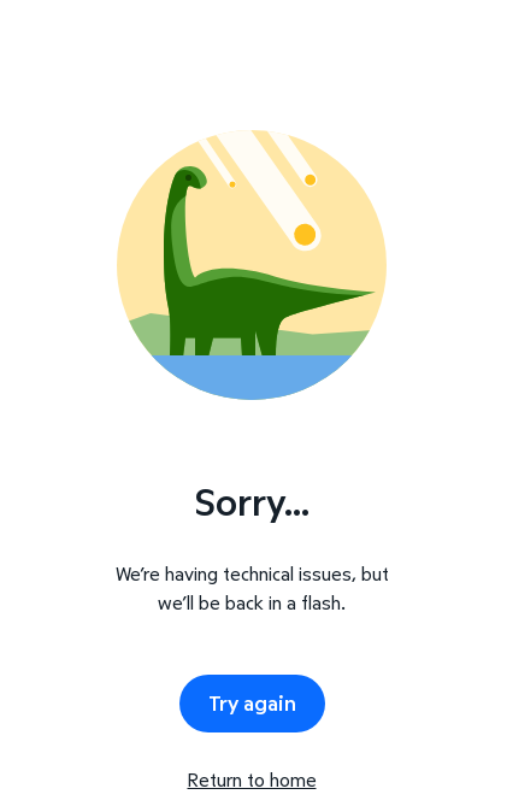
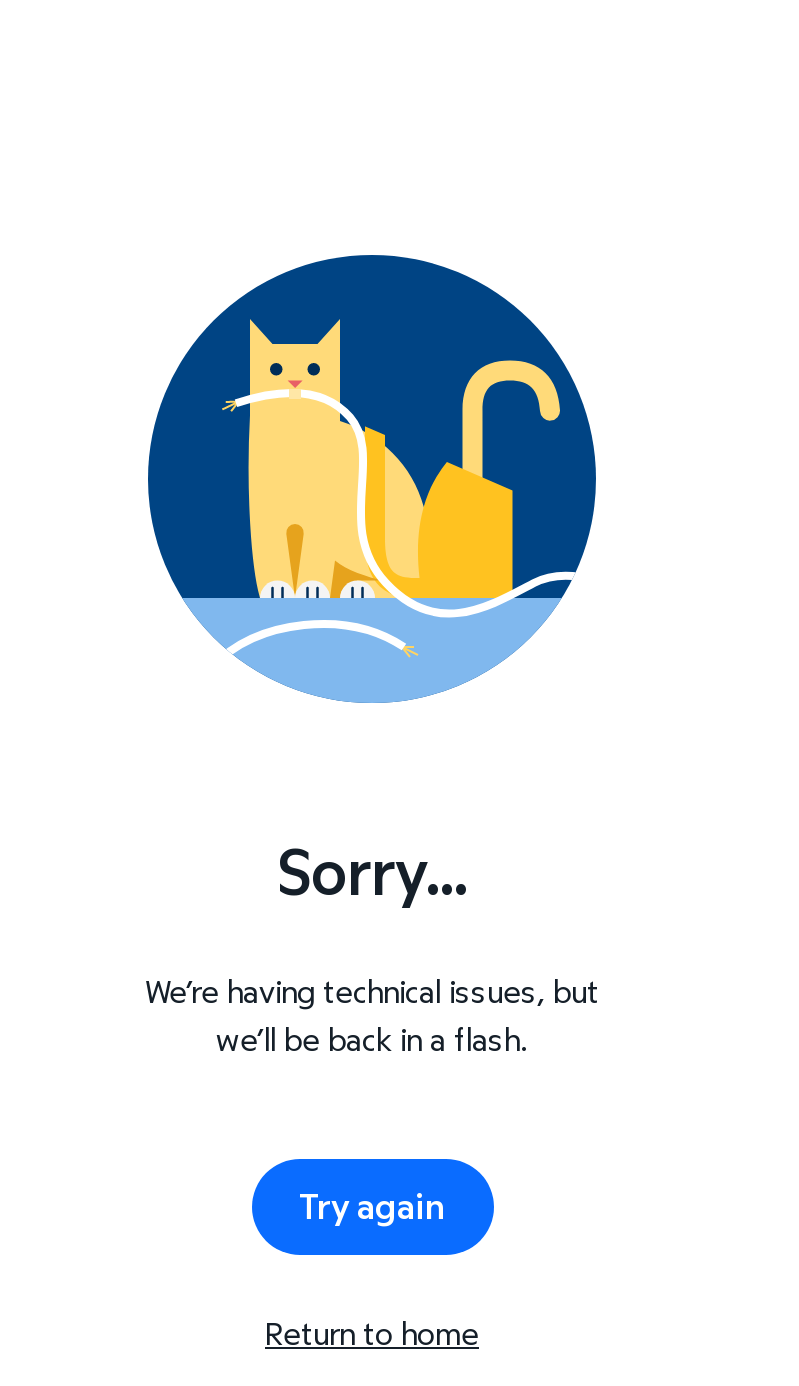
[117,130,387,372] [image] -> [146,253,598,659] [image]

